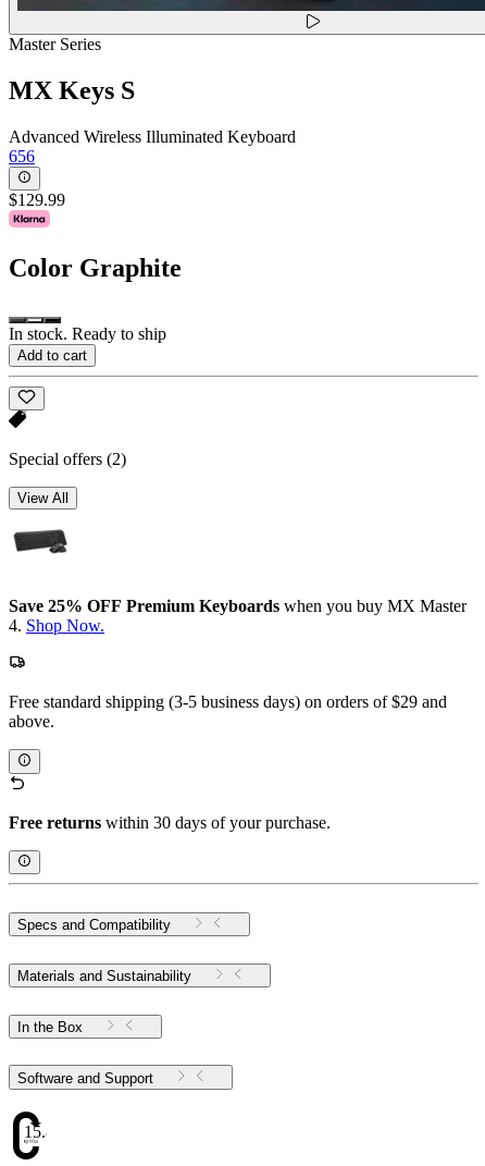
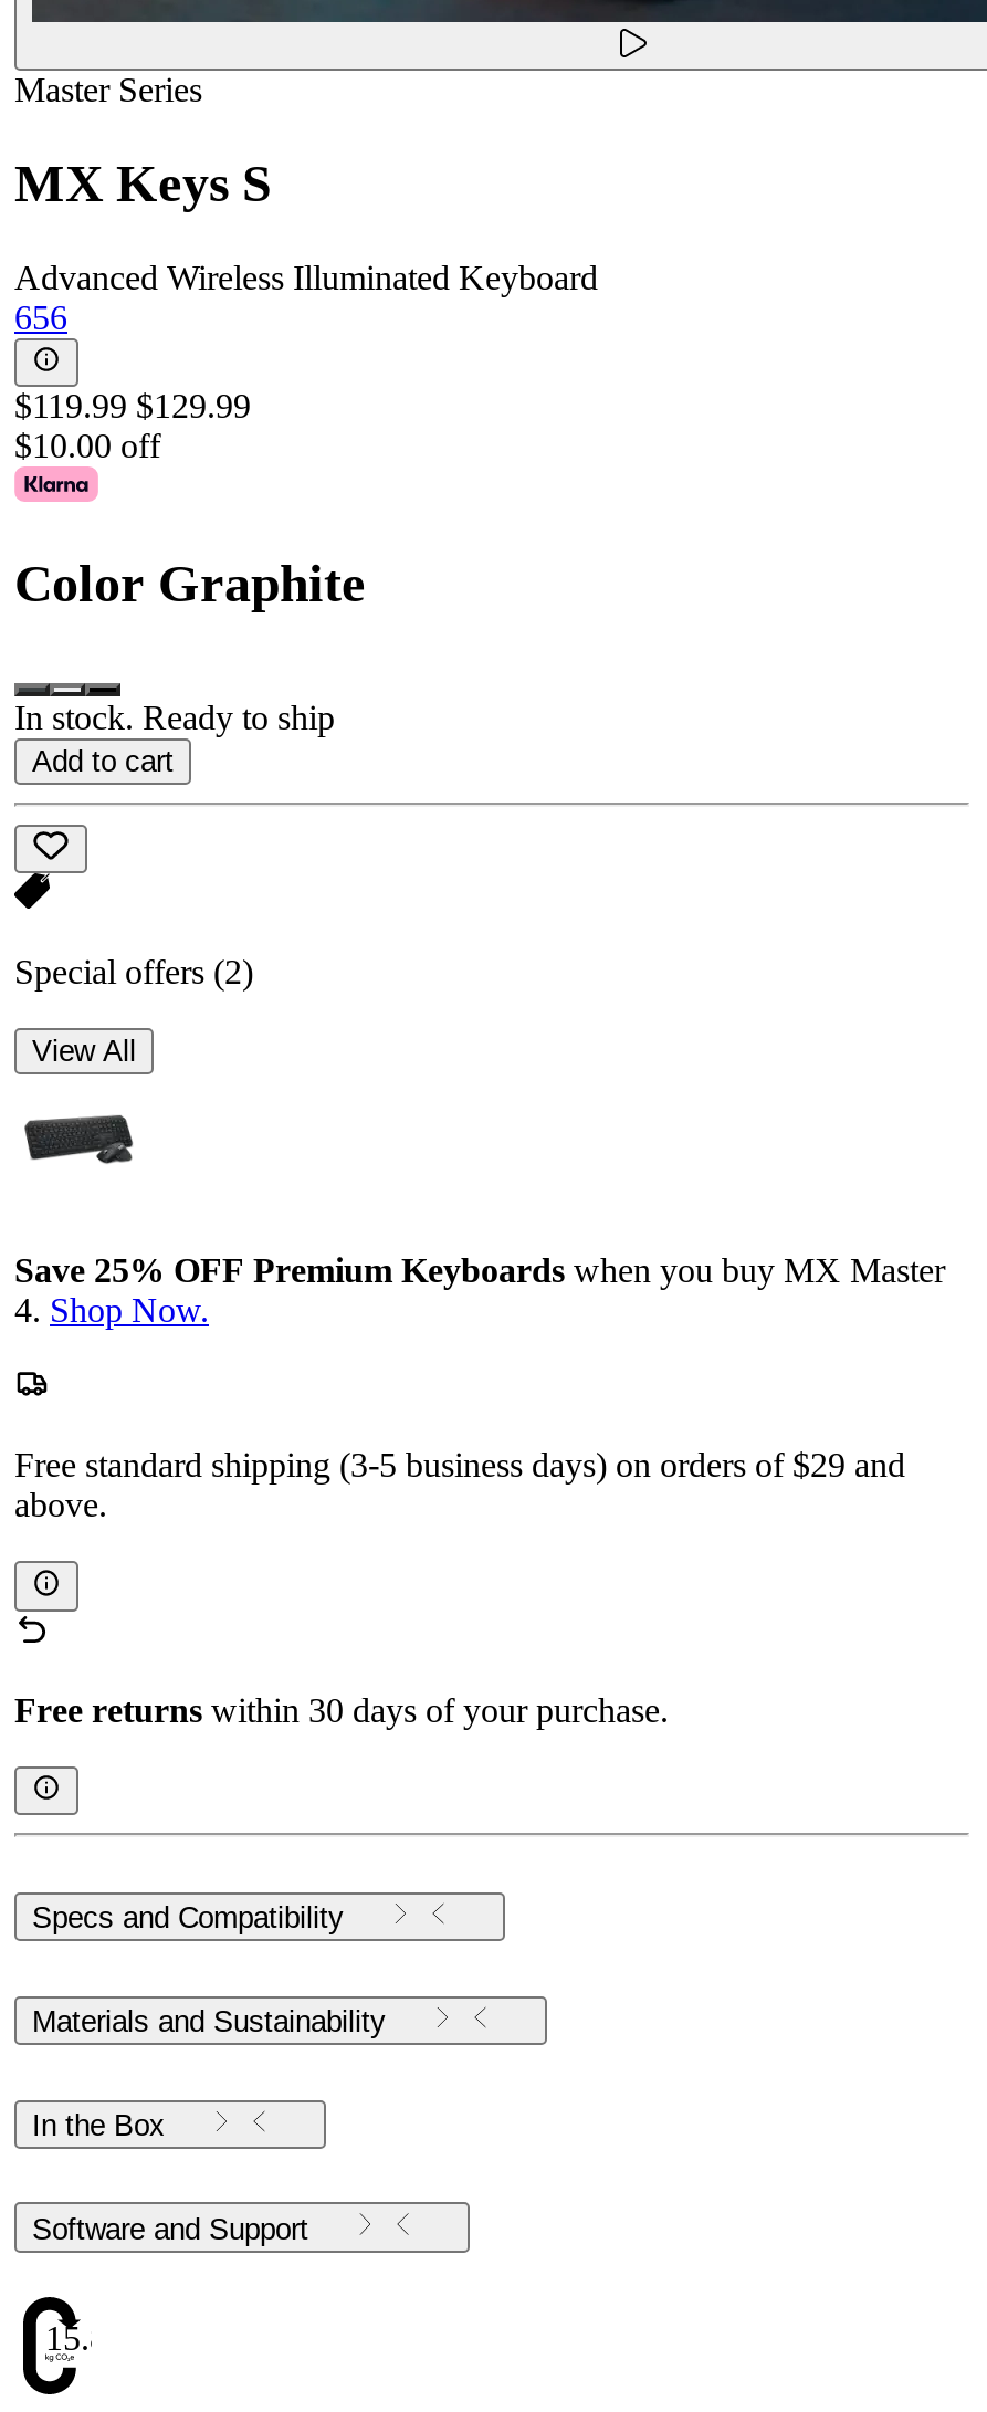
[9,191,65,209] $129.99 -> [14,388,251,465] $119.99 $129.99 | $10.00 off

